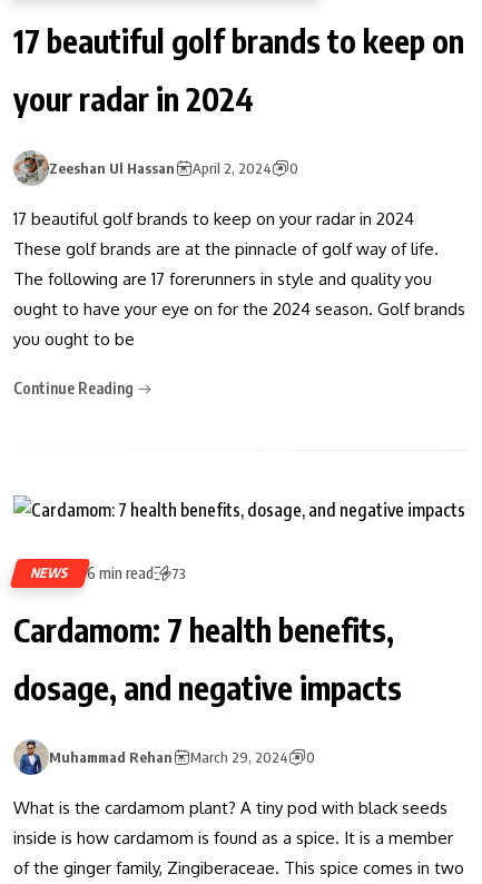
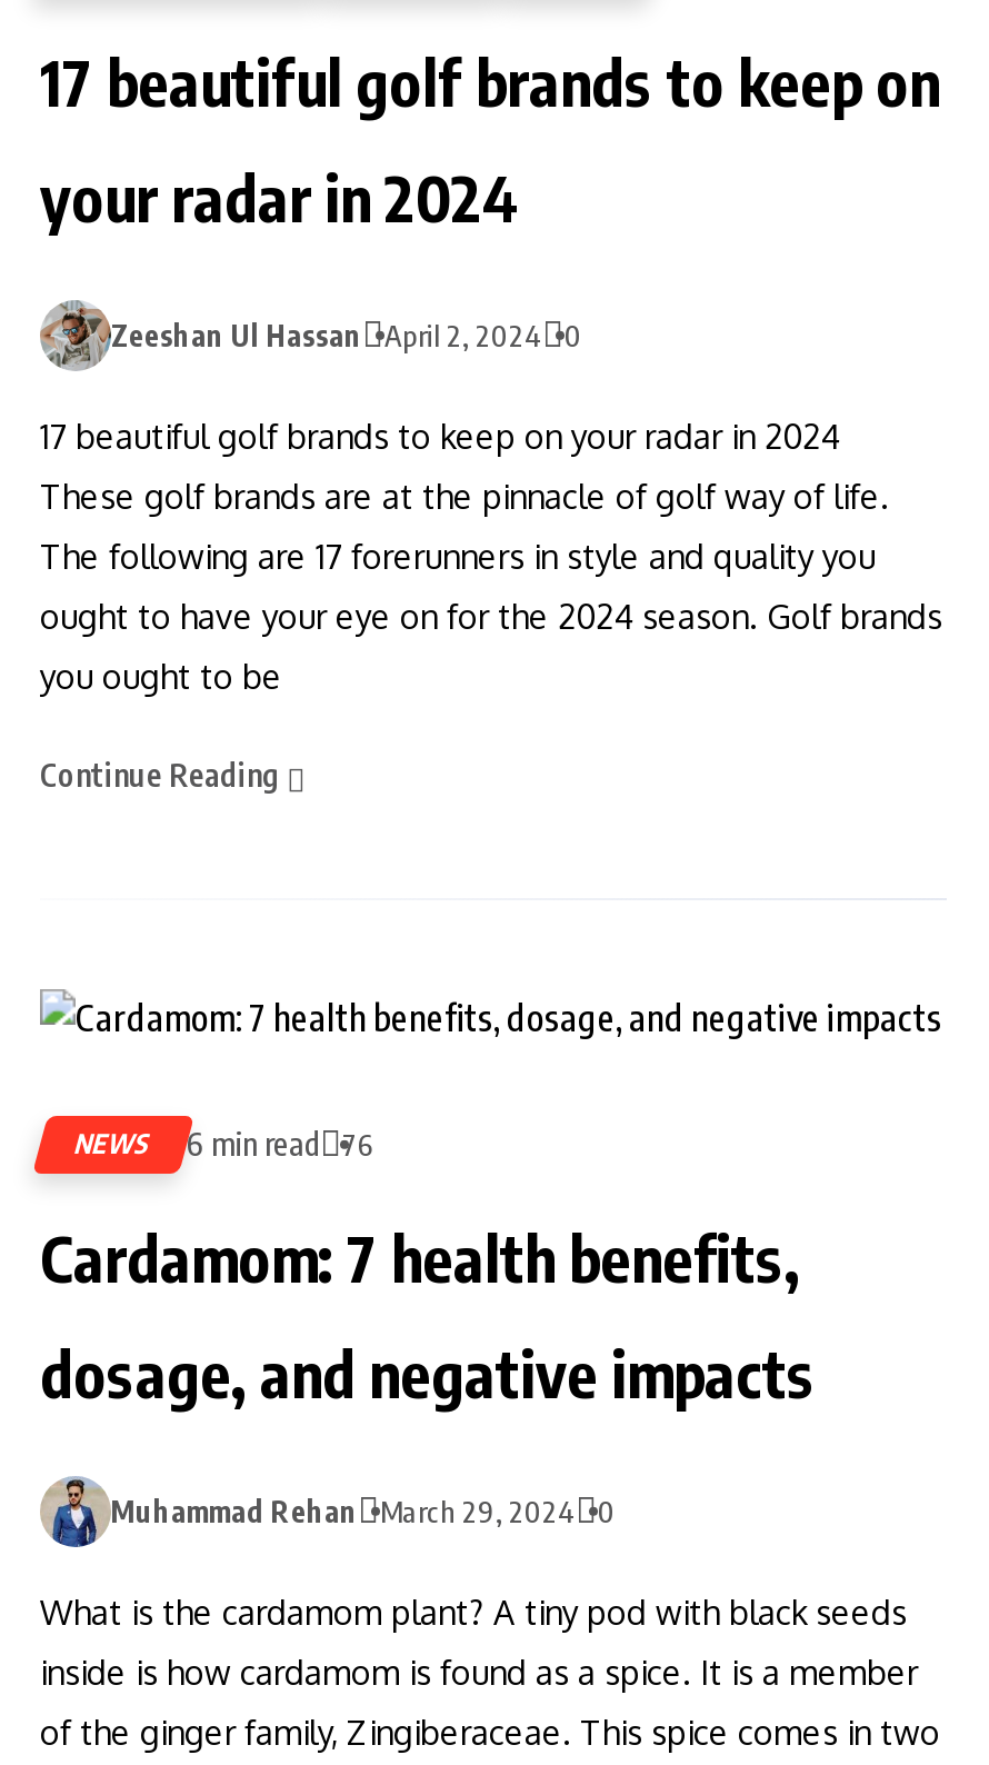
[29,563,186,582] NEWS 6 min read 73 -> [71,1124,376,1162] NEWS 6 min read 76

